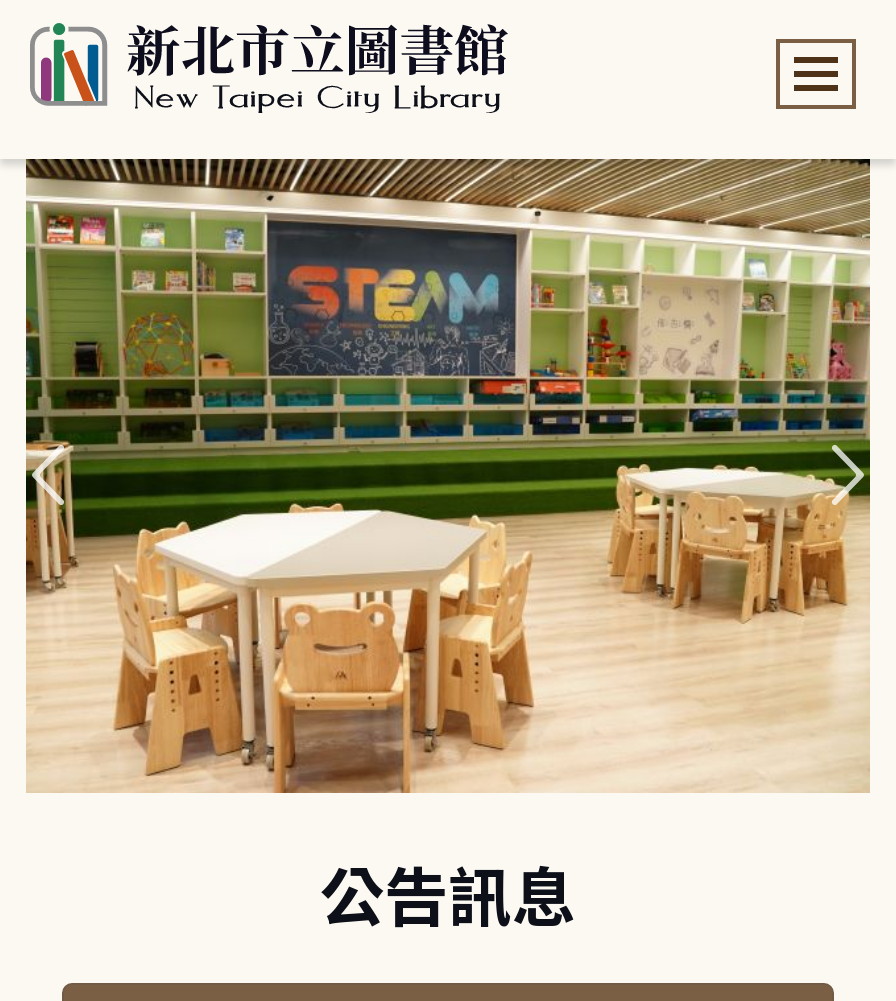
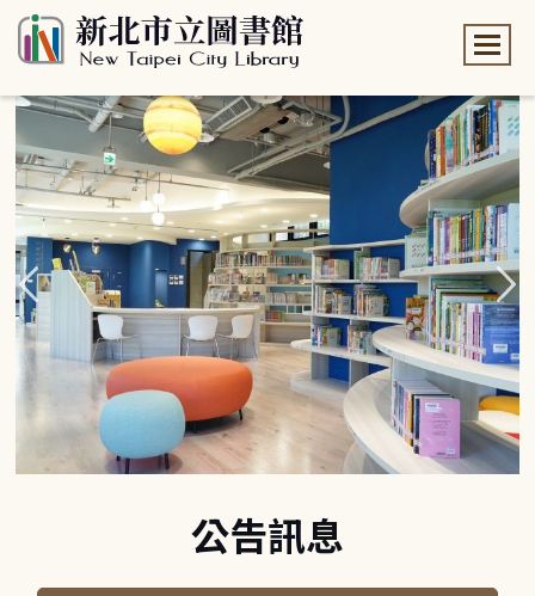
[24,157,872,795] [image] -> [14,94,521,475] [image]

